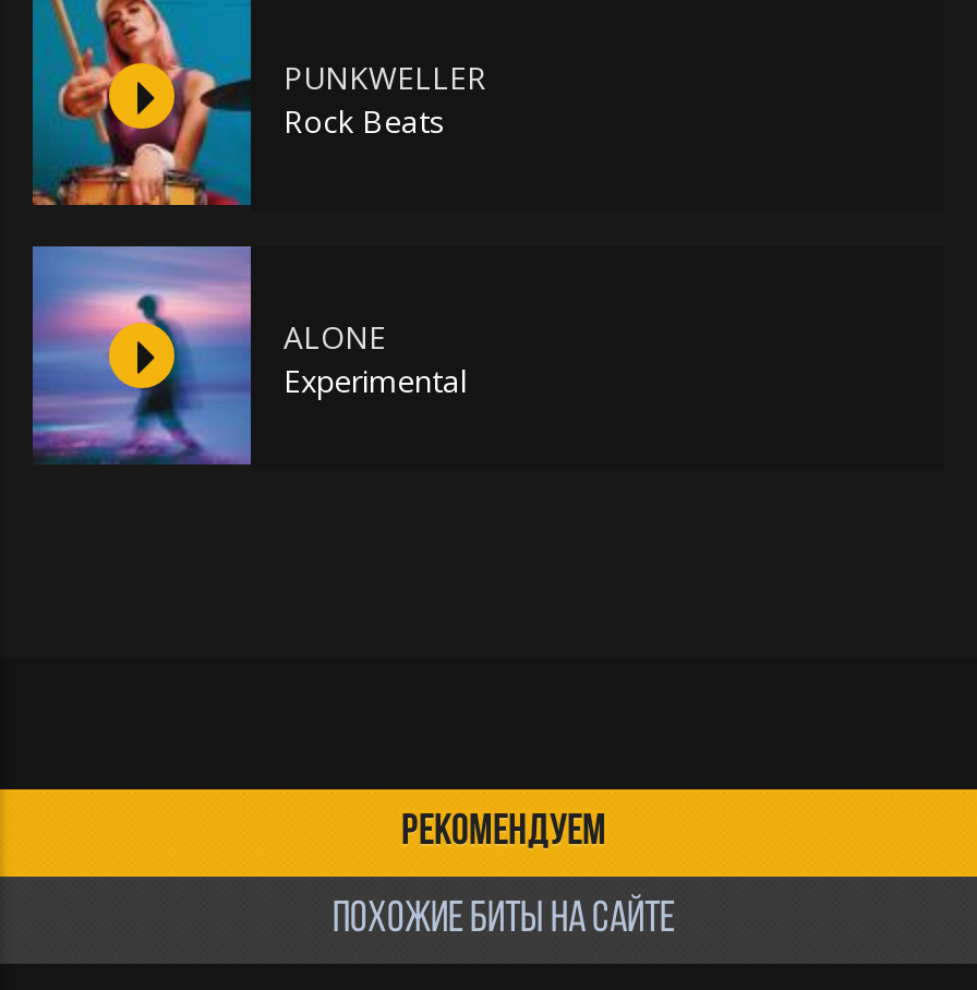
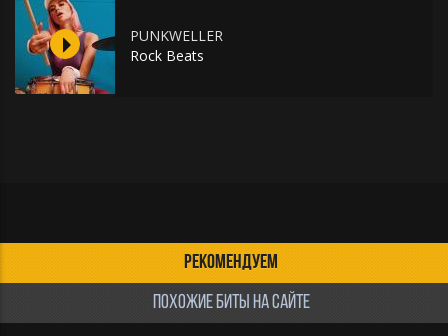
[31,244,467,467] [image] | ALONE | Experimental -> none

